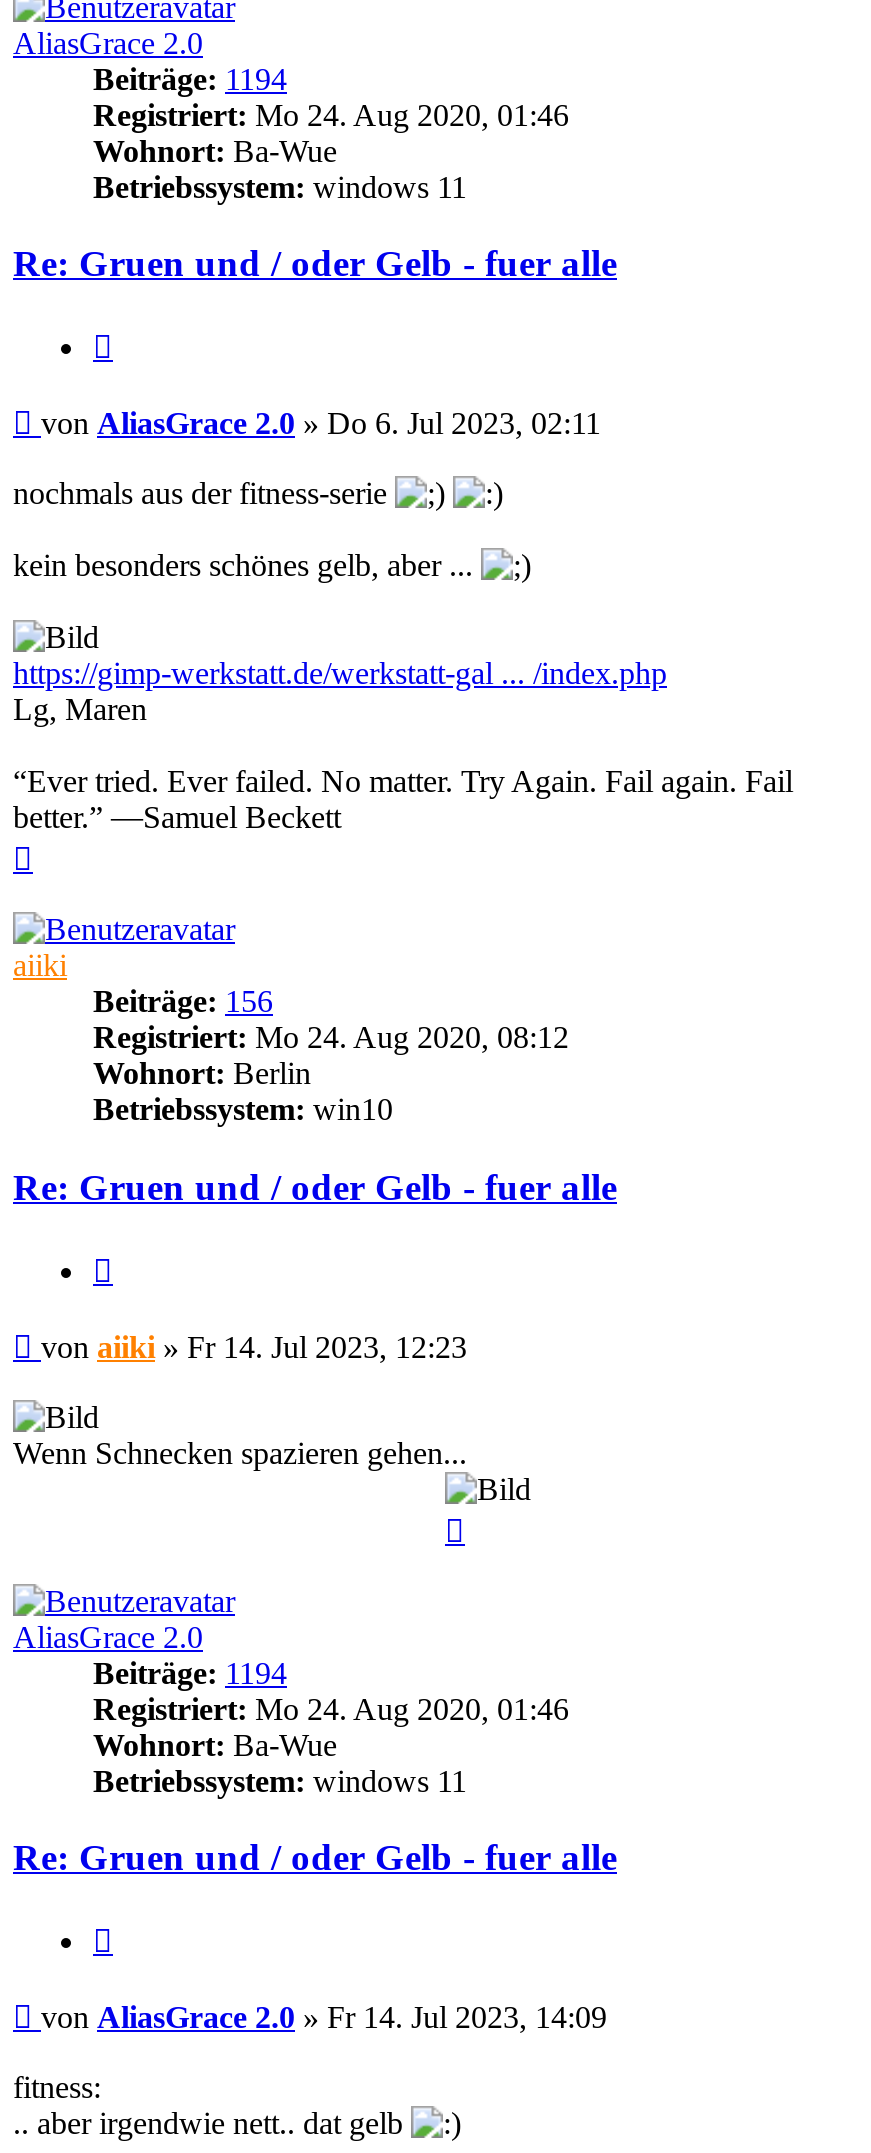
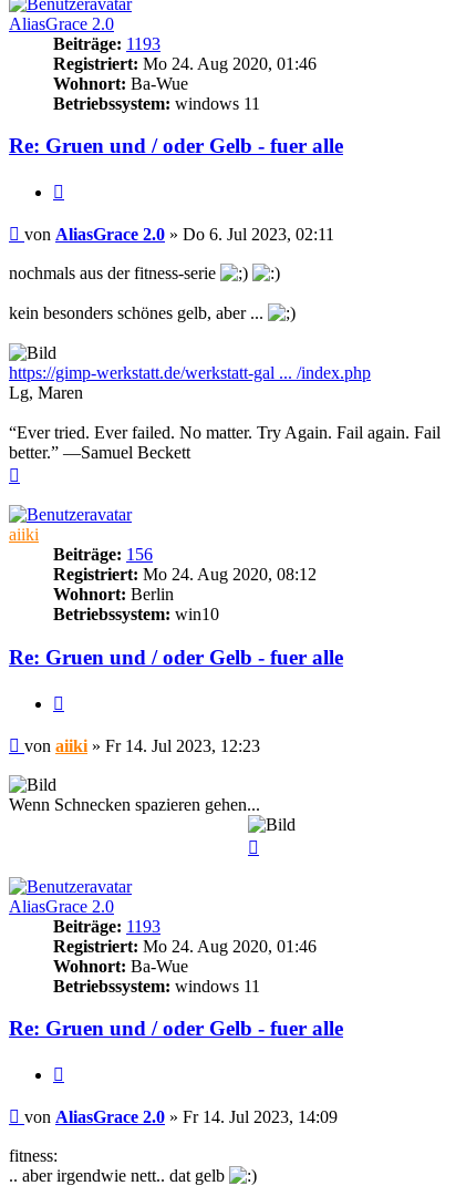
[93,61,287,95] Beiträge: 1194 -> [53,34,160,53] Beiträge: 1193
[93,1655,287,1689] Beiträge: 1194 -> [53,916,160,935] Beiträge: 1193

